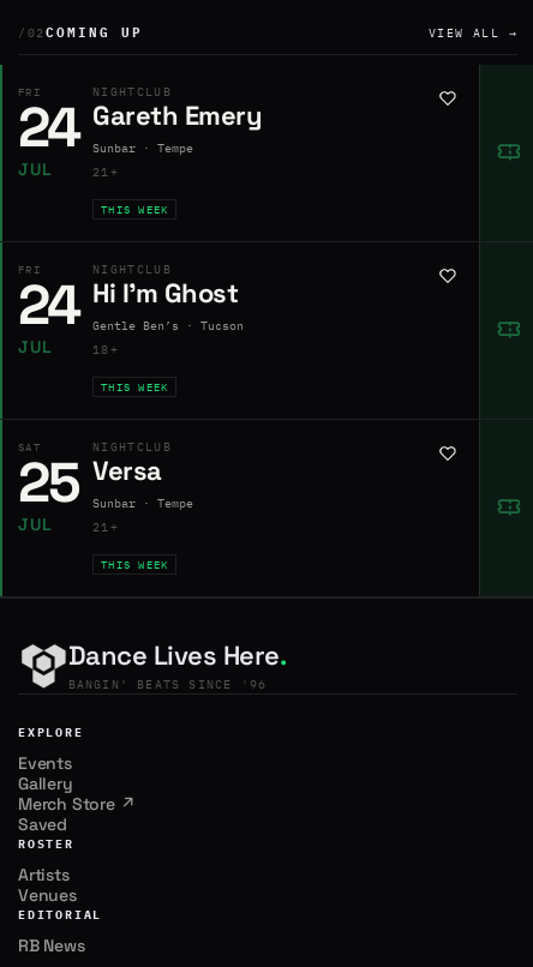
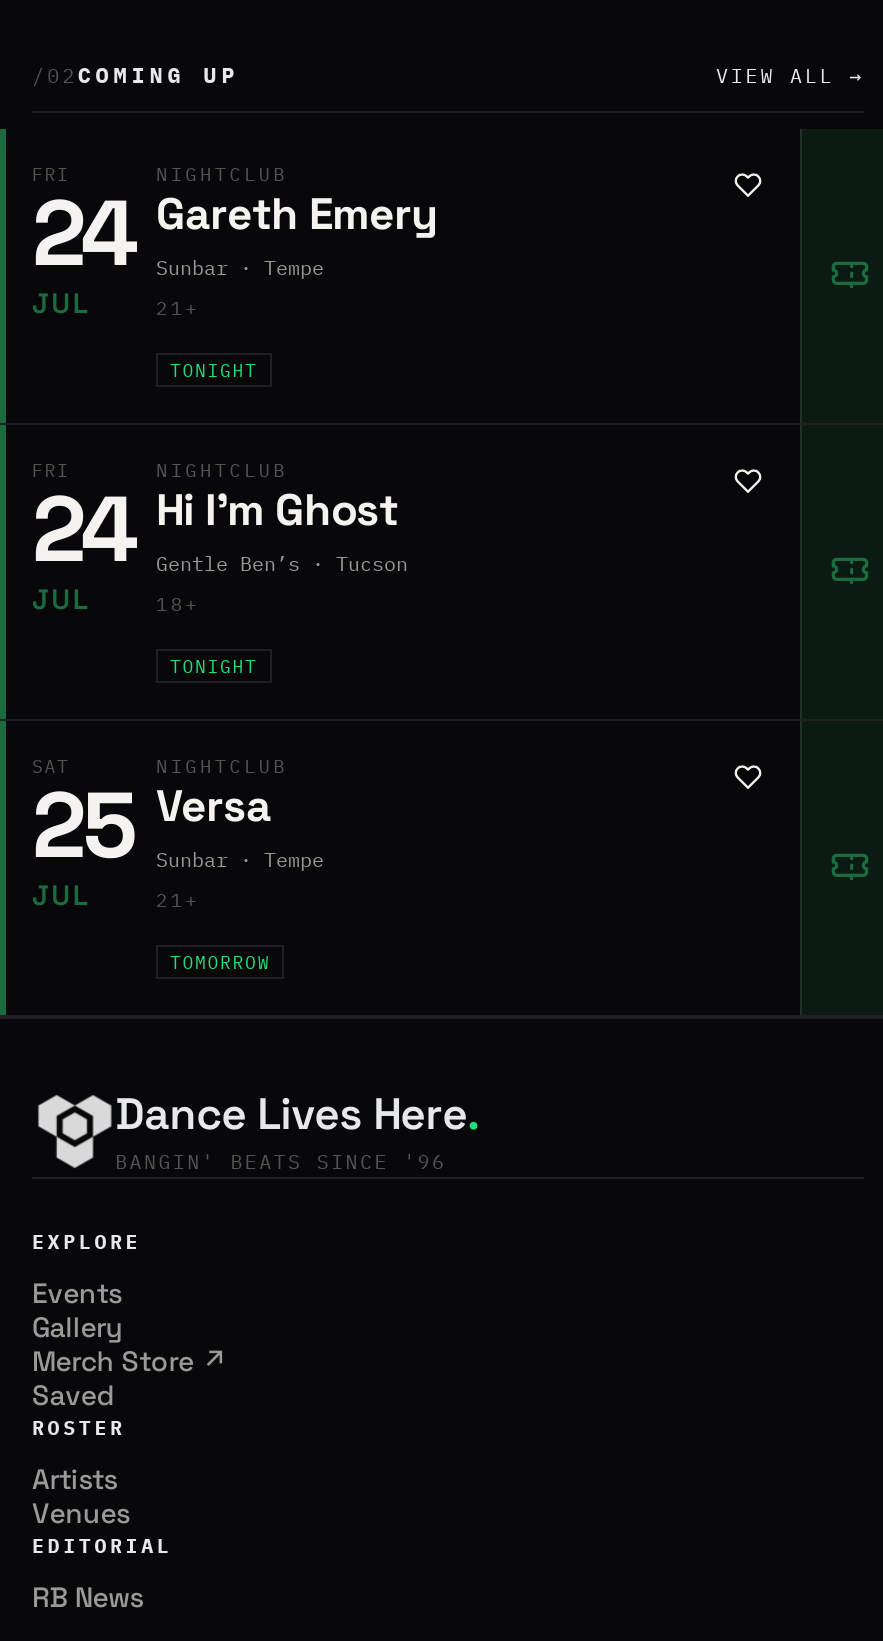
[101,203,168,216] THIS WEEK -> [170,359,258,381] TONIGHT
[101,380,168,393] THIS WEEK -> [170,655,258,677] TONIGHT
[101,558,168,571] THIS WEEK -> [170,951,270,973] TOMORROW

